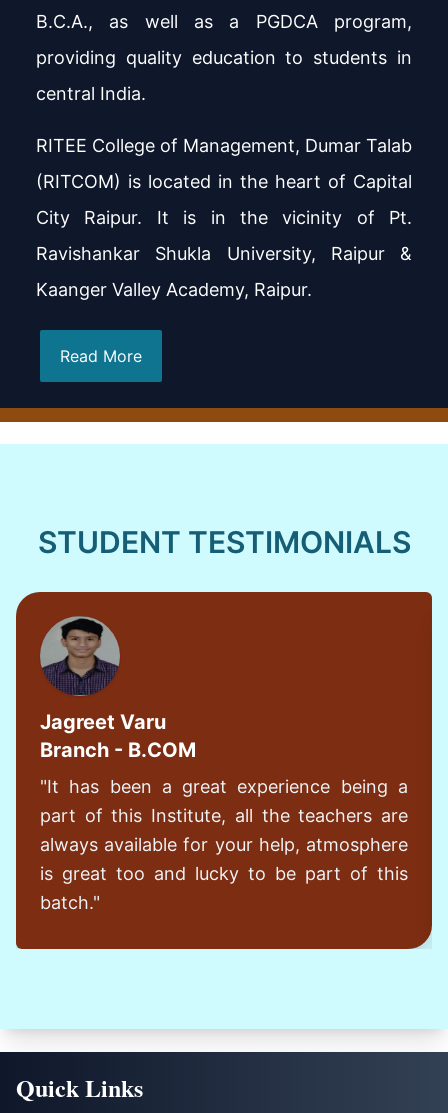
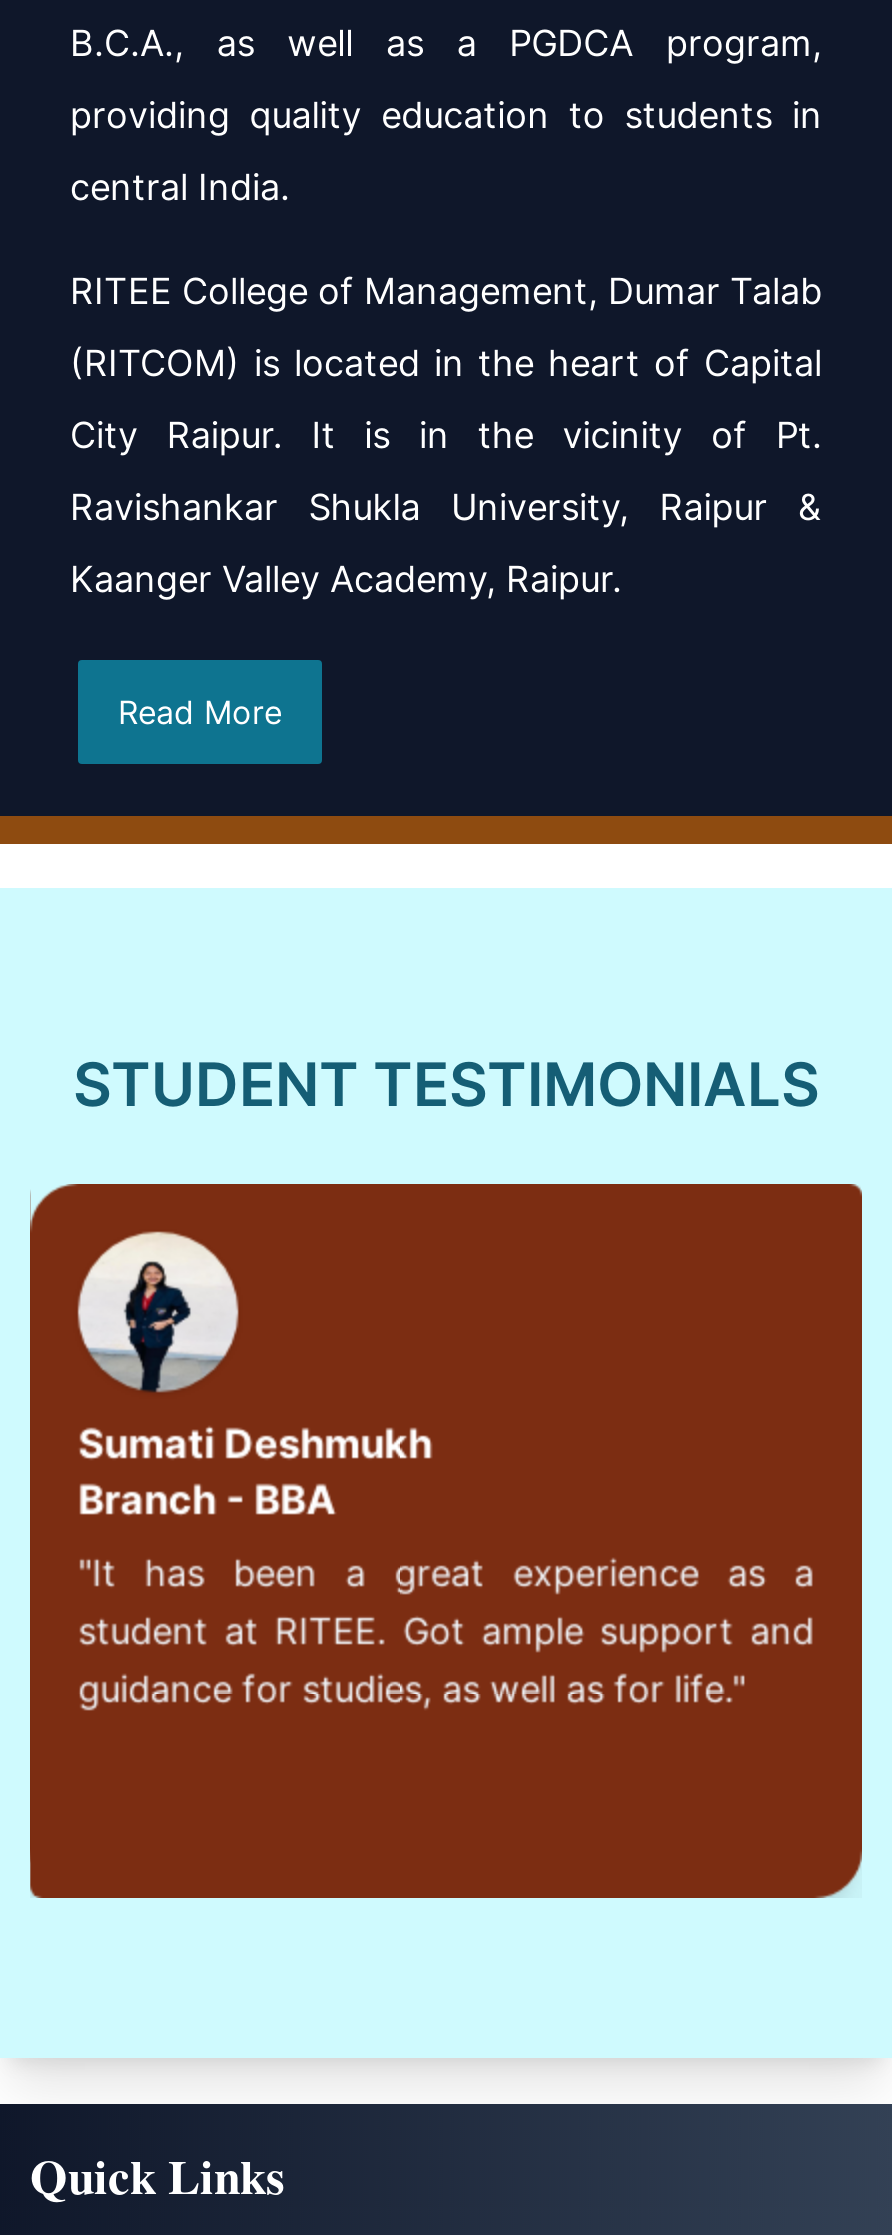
[40,617,196,762] [image] | Jagreet Varu | Branch - B.COM -> [78,1232,432,1524] [image] | Sumati Deshmukh | Branch - BBA
[40,776,408,913] "It has been a great experience being a | part of this Institute, all the teachers are | always available for your help, atmosphere | is great too and lucky to be part of this | batch." -> [78,1552,814,1710] "It has been a great experience as a | student at RITEE. Got ample support and | guidance for studies, as well as for life."

